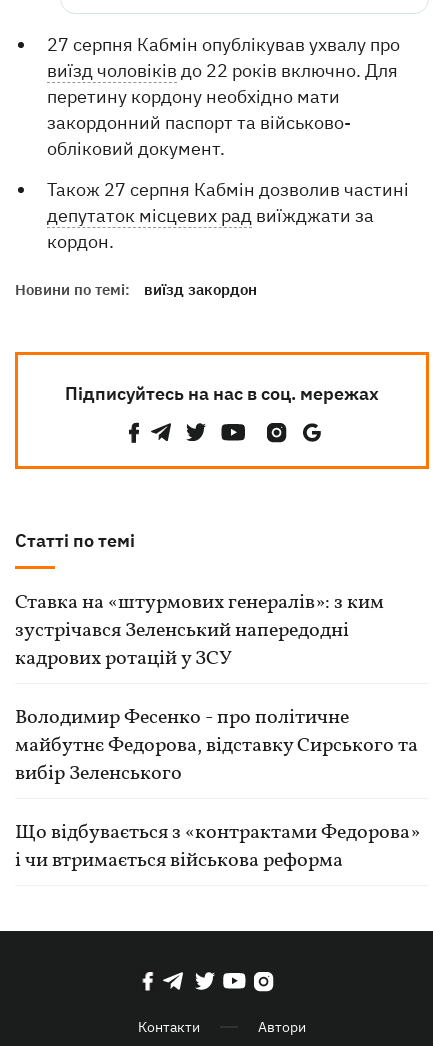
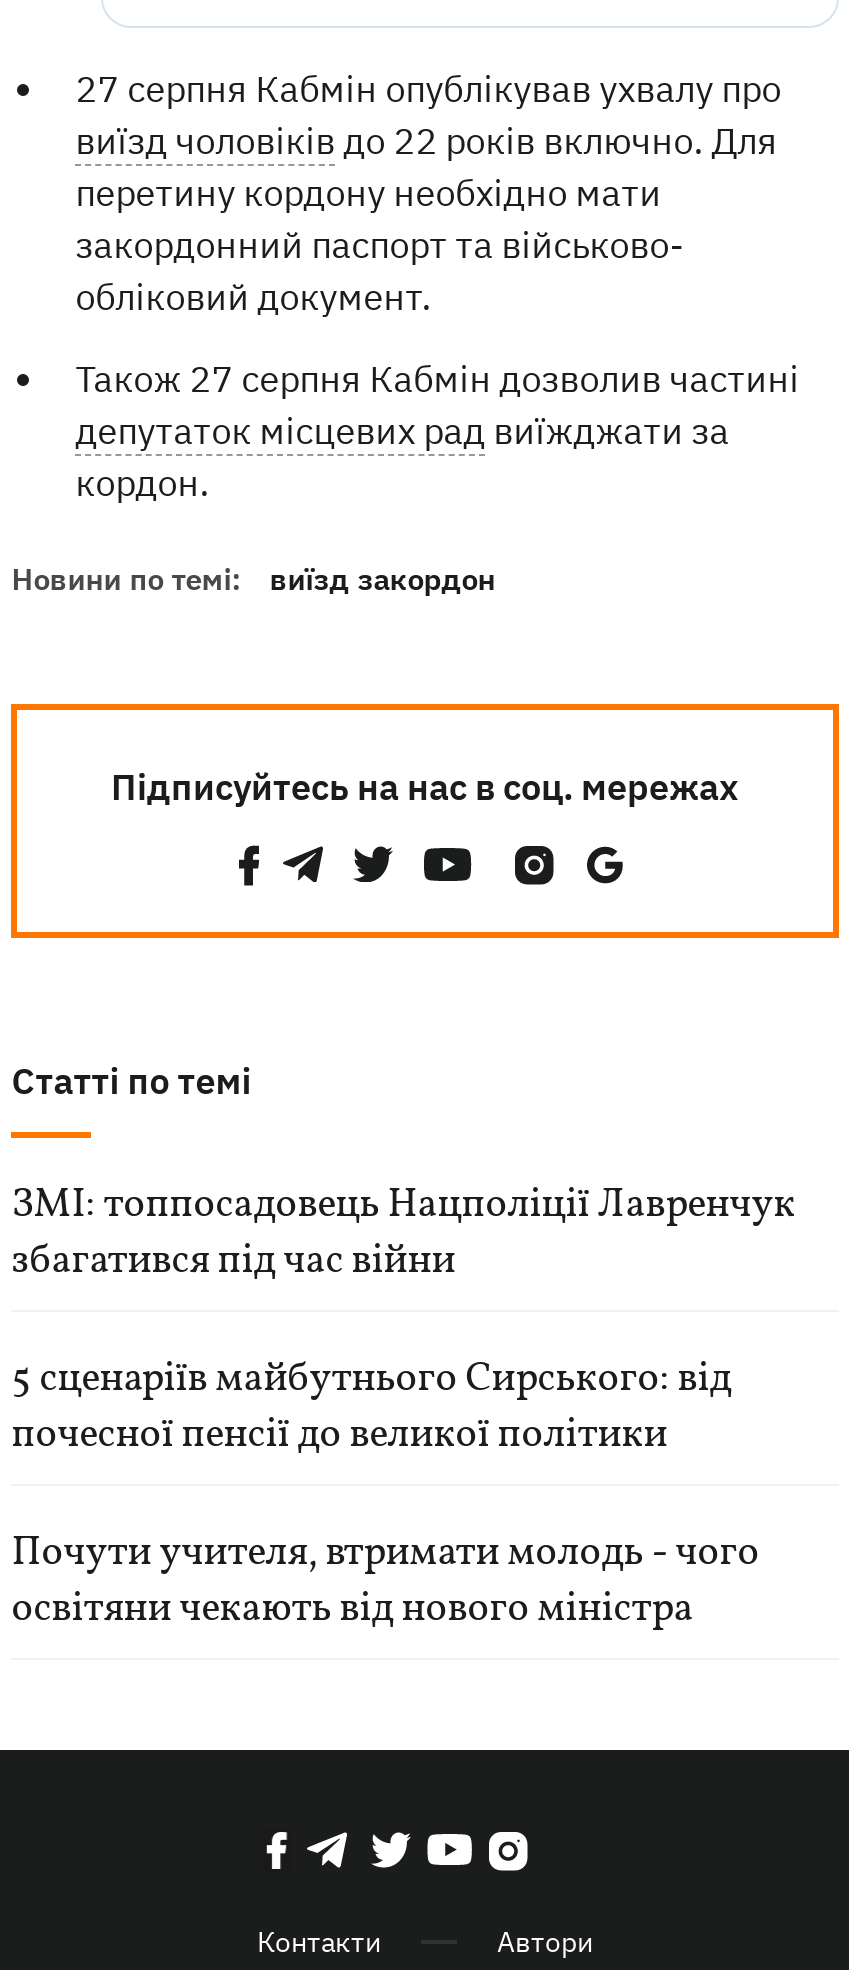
[15,589,384,673] Ставка на «штурмових генералів»: з ким | зустрічався Зеленський напередодні | кадрових ротацій у ЗСУ -> [11,1178,795,1290] ЗМІ: топпосадовець Нацполіції Лавренчук | збагатився під час війни
[15,704,418,788] Володимир Фесенко - про політичне | майбутнє Федорова, відставку Сирського та | вибір Зеленського -> [11,1352,731,1464] 5 сценаріїв майбутнього Сирського: від | почесної пенсії до великої політики
[15,819,420,875] Що відбувається з «контрактами Федорова» | і чи втримається військова реформа -> [11,1526,759,1638] Почути учителя, втримати молодь - чого | освітяни чекають від нового міністра

